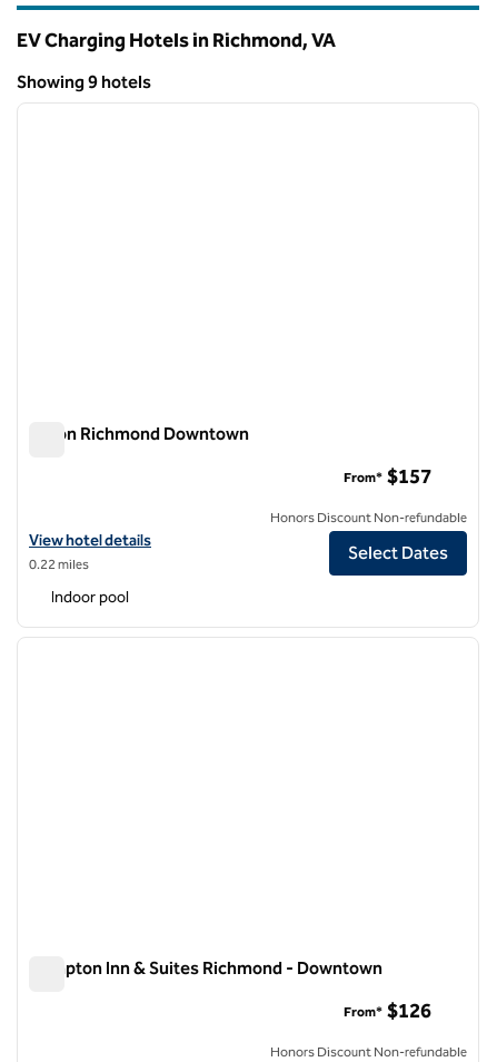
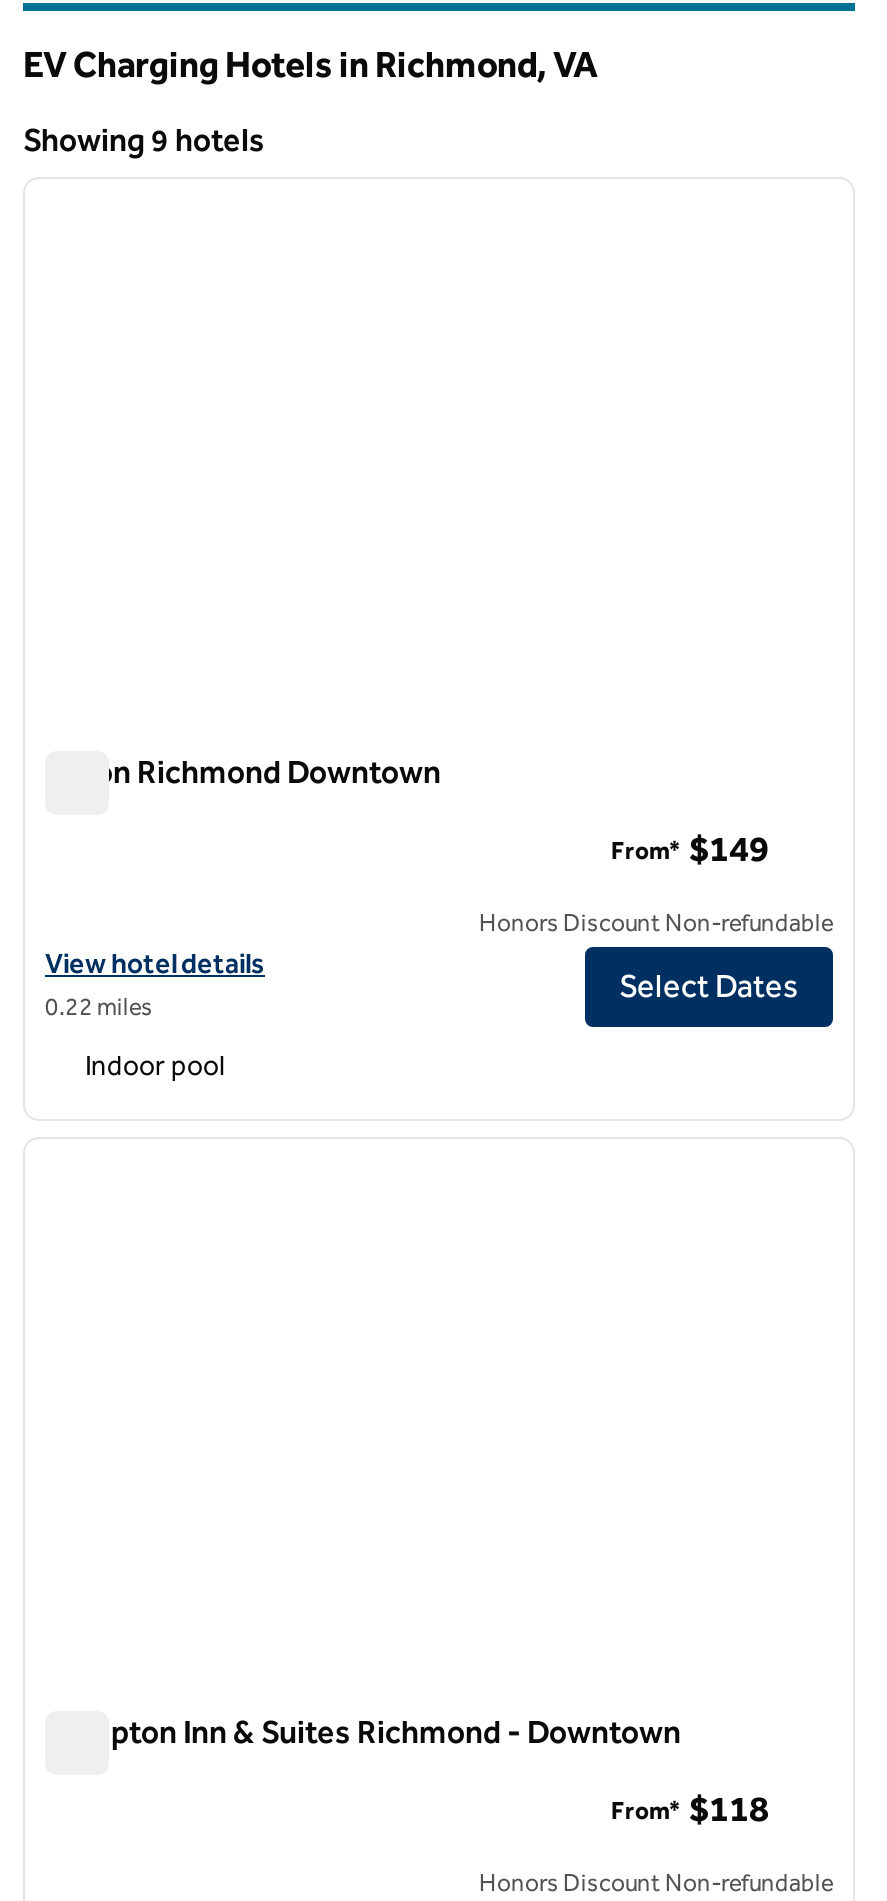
[344,465,431,489] From* $157 -> [611,828,769,872] From* $149
[344,999,431,1024] From* $126 -> [611,1788,769,1832] From* $118

